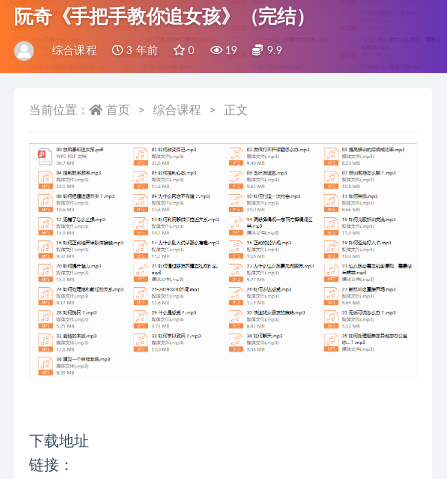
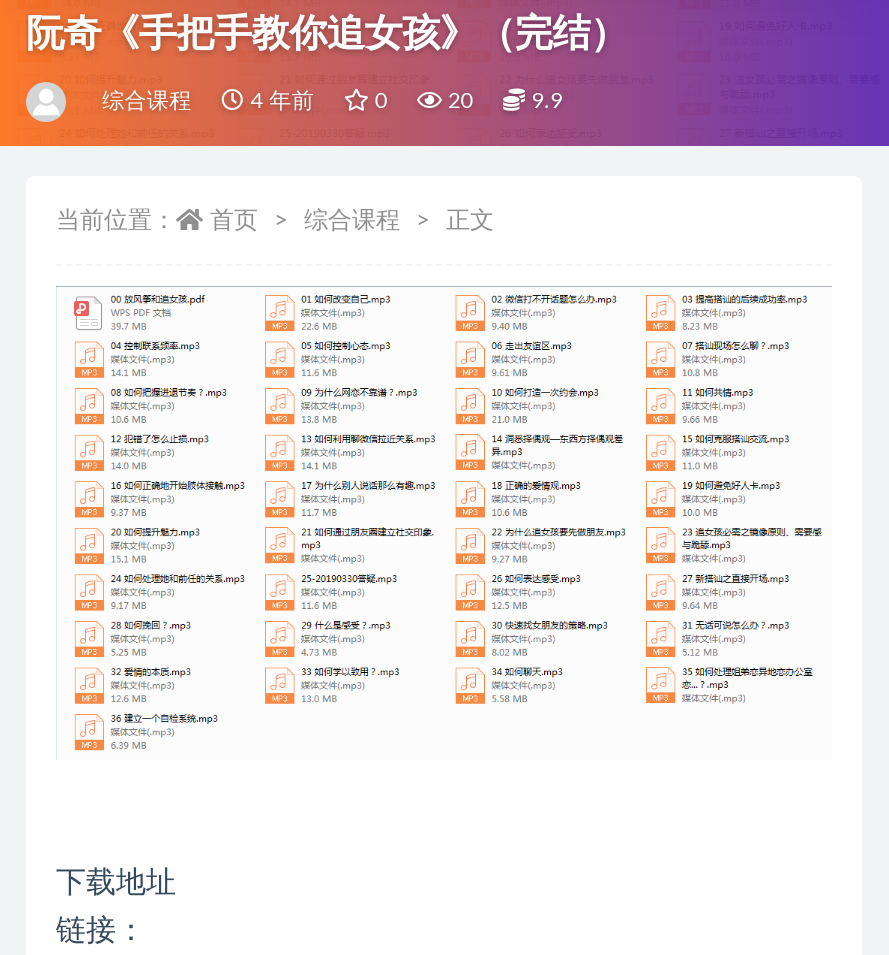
[123,45,158,56] 3 年前 -> [244,90,314,112] 4 年前
[222,45,237,56] 19 -> [442,90,473,112] 20

